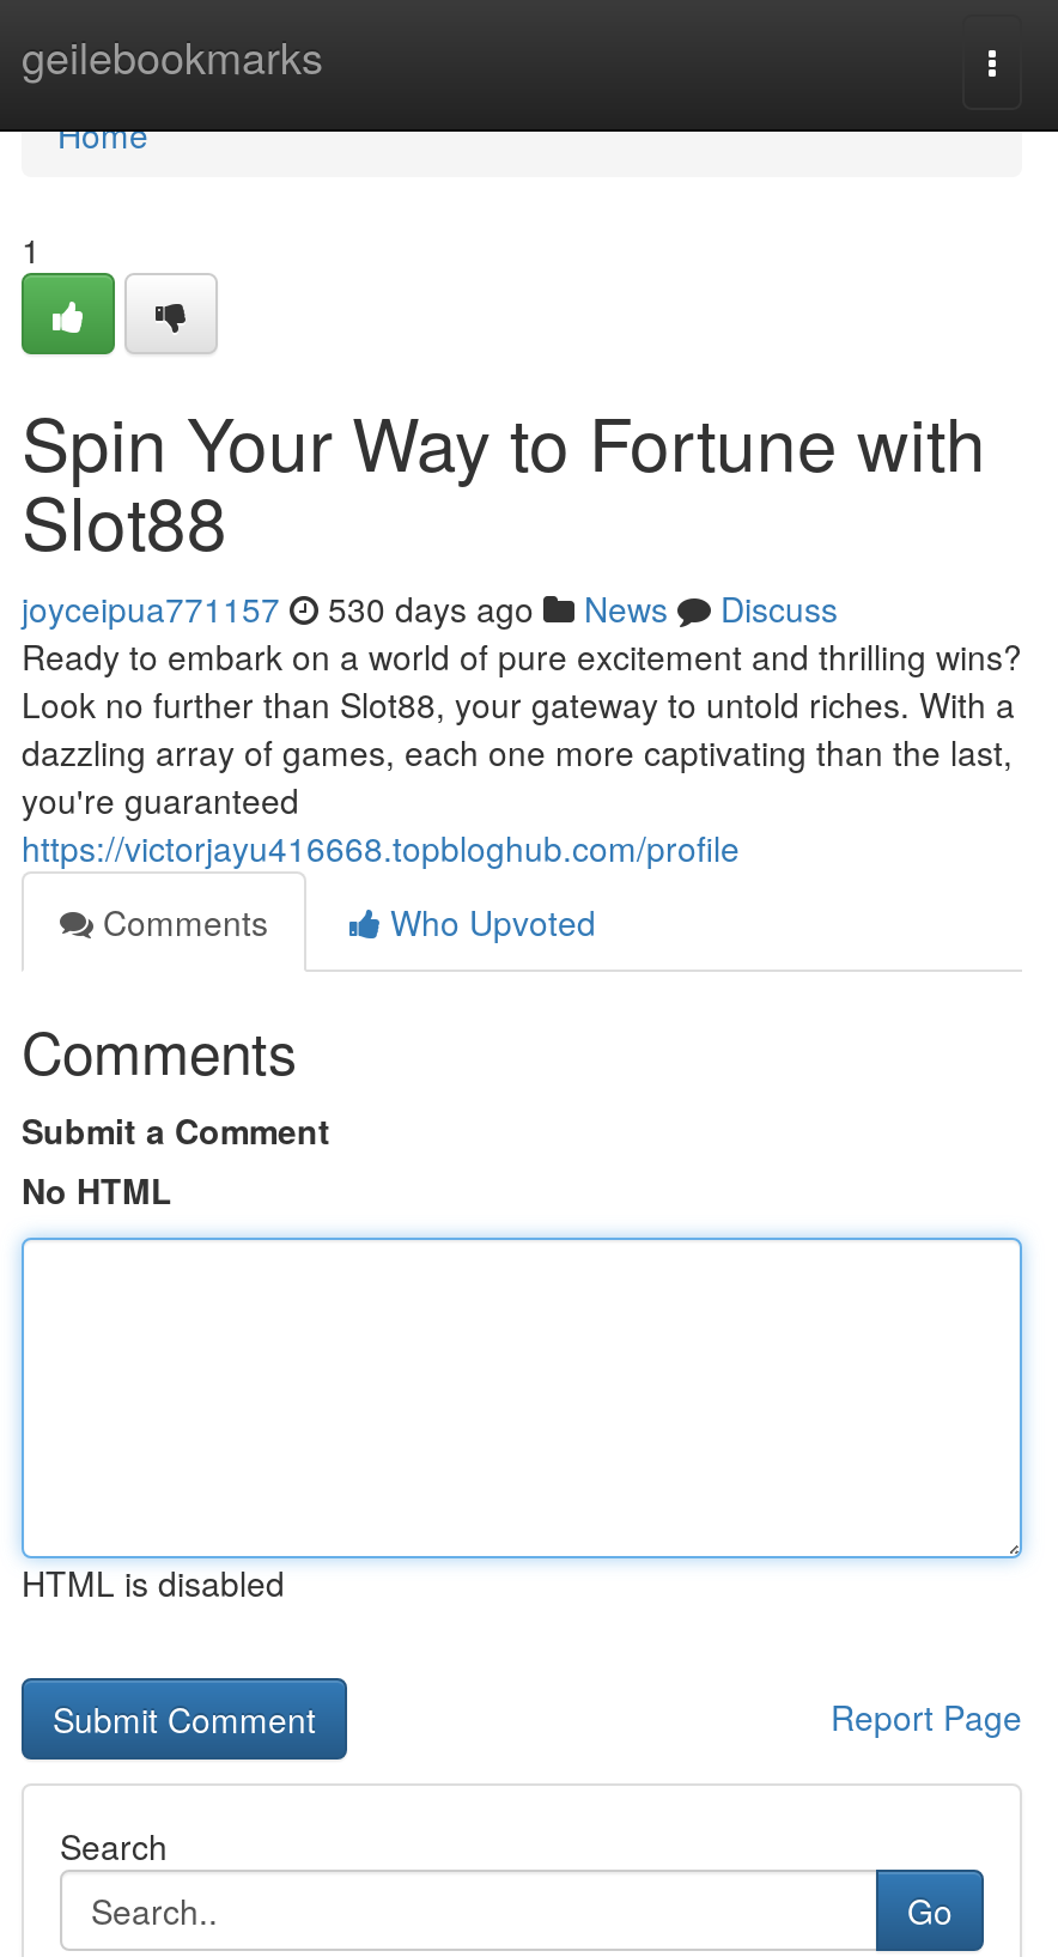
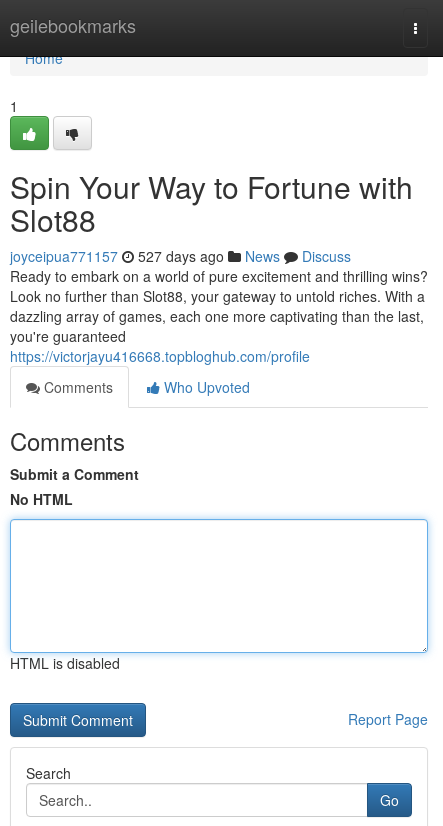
[22,584,838,632] joyceipua771157 530 days ago News Discuss -> [10,246,351,266] joyceipua771157 527 days ago News Discuss

